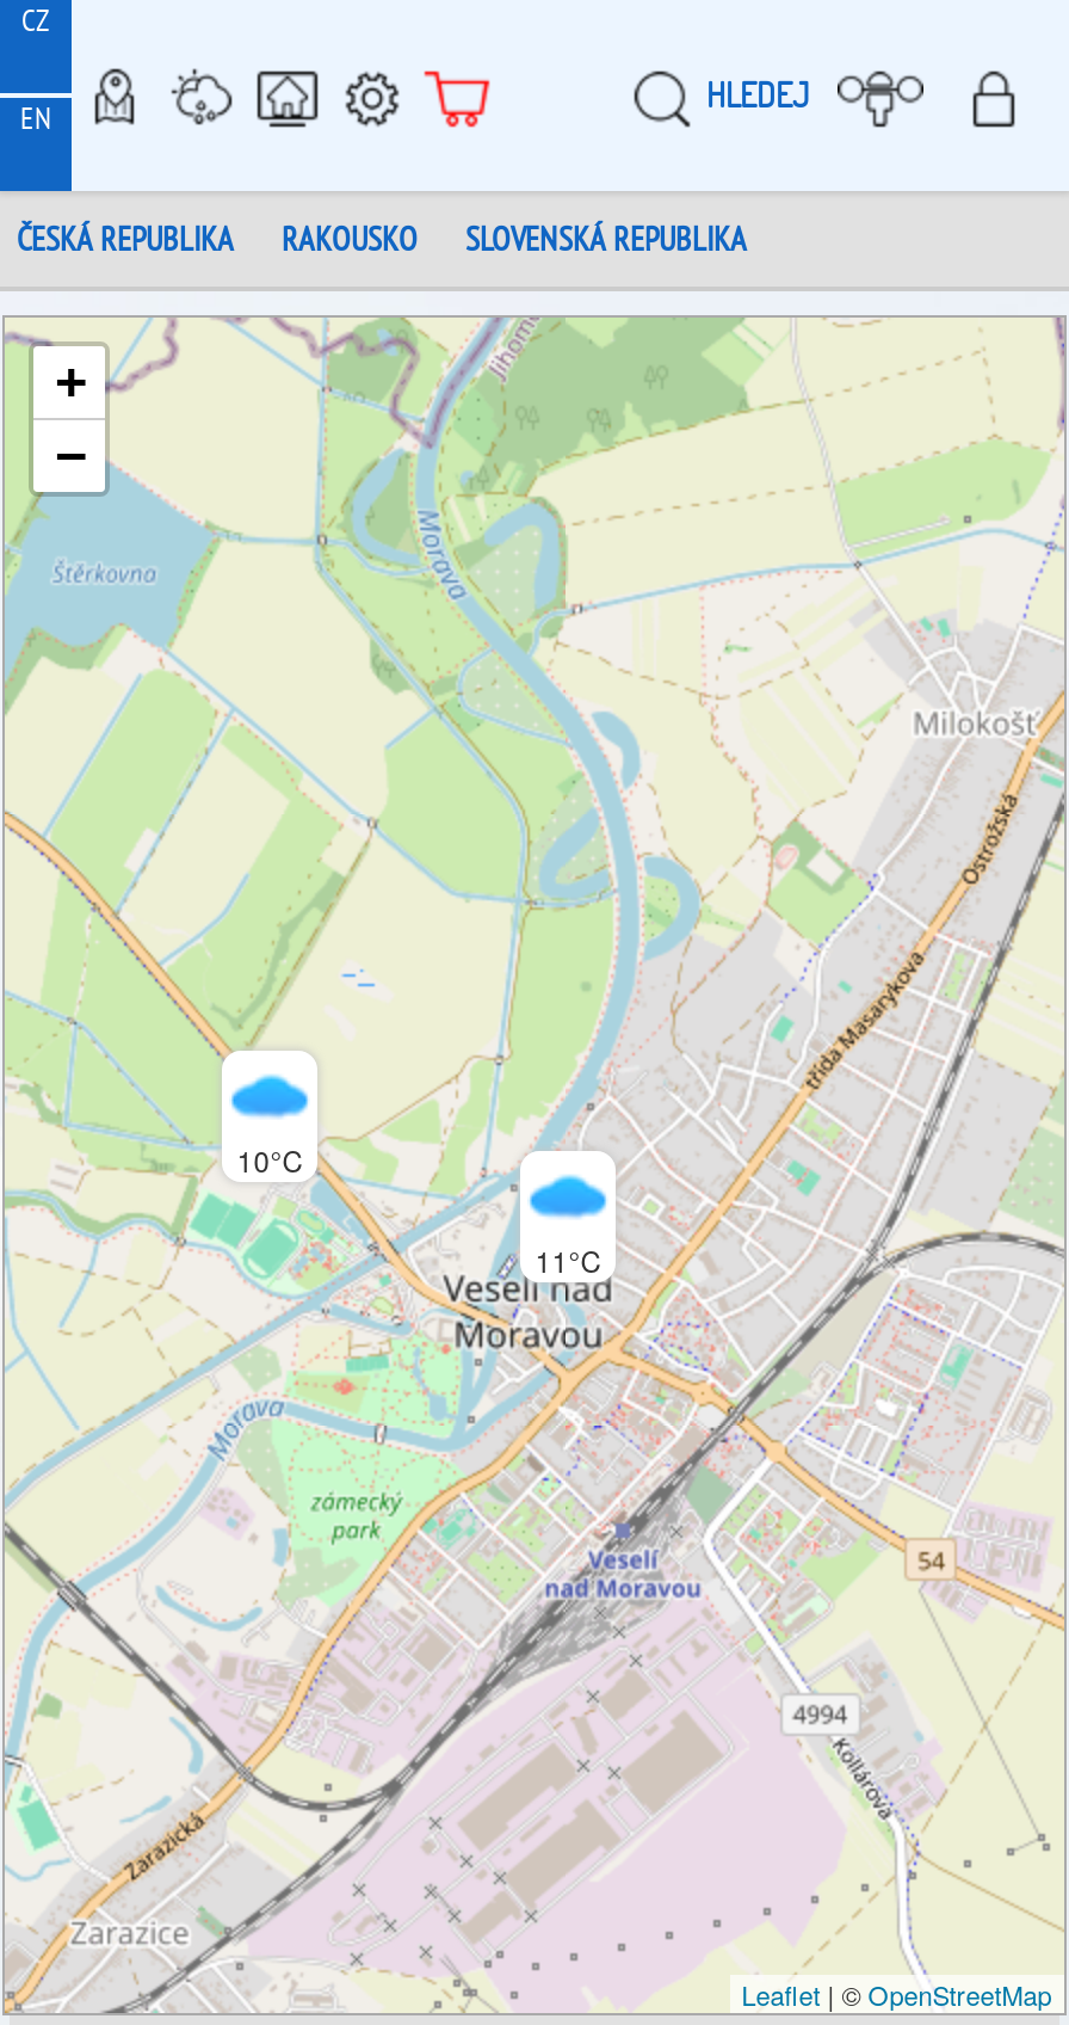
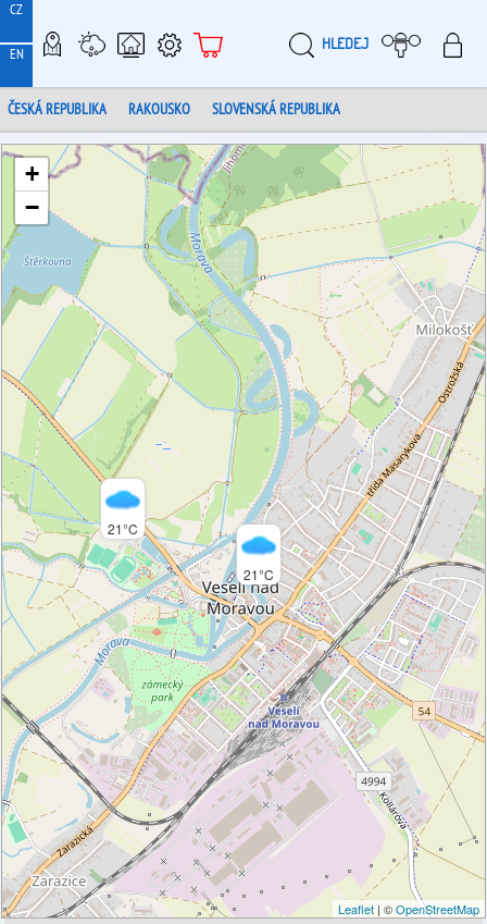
[237,1139,304,1180] 10°C -> [108,519,138,538] 21°C
[535,1239,602,1280] 11°C -> [244,565,274,583] 21°C

